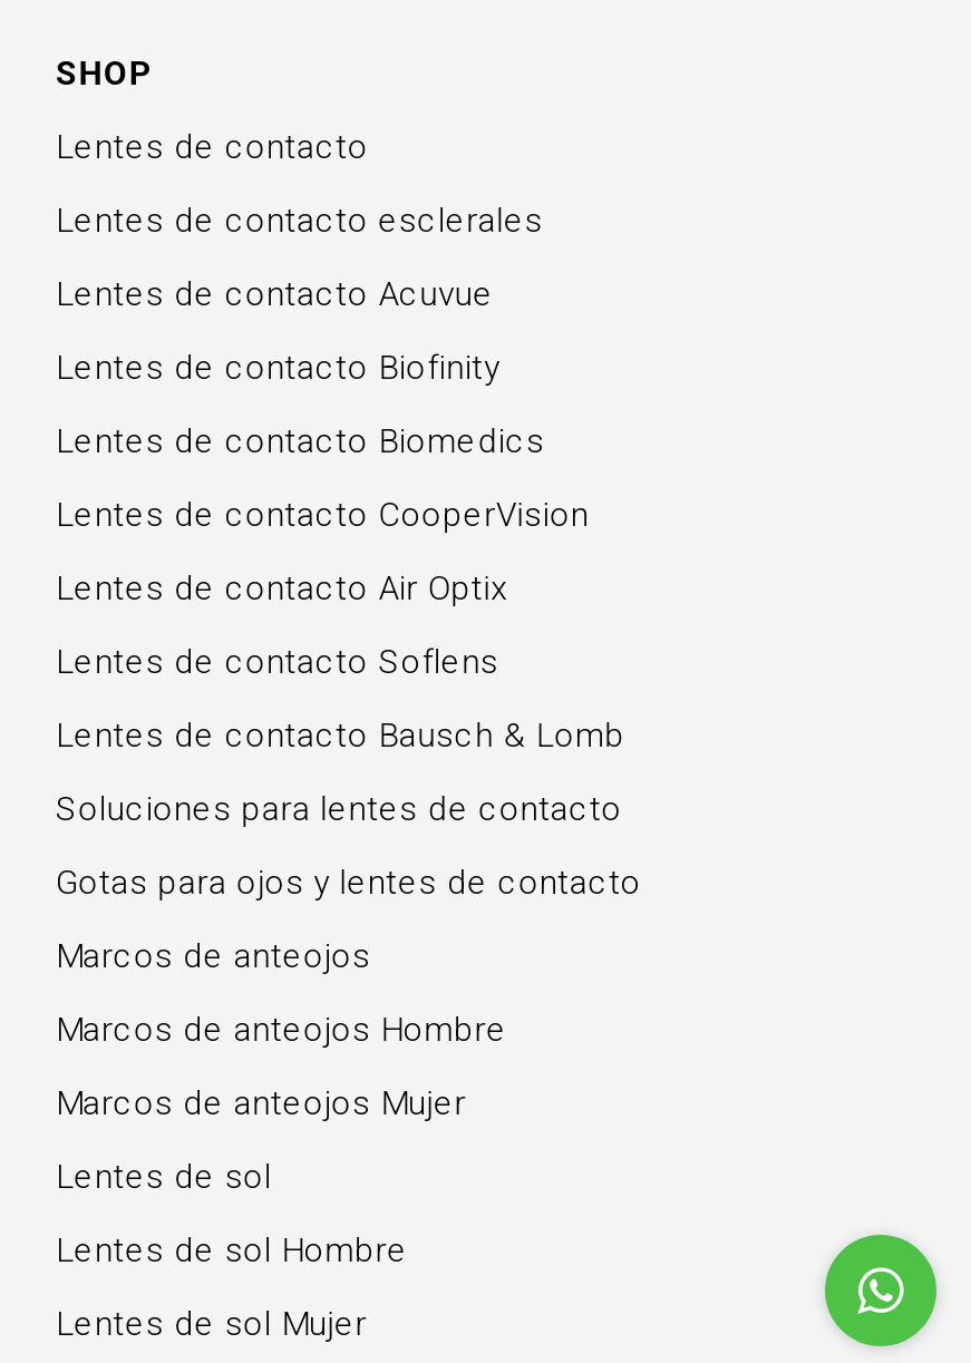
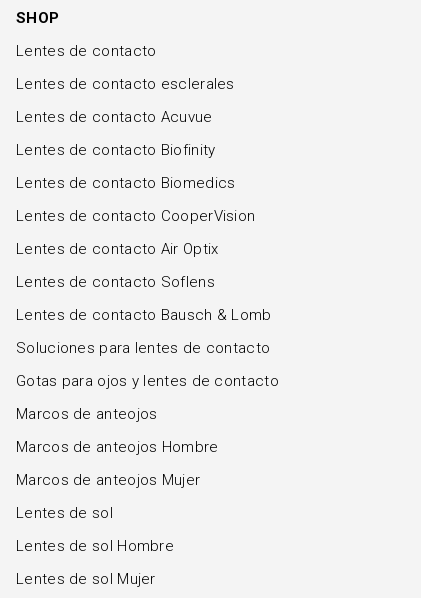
[821,1230,941,1353] [image] -> none

